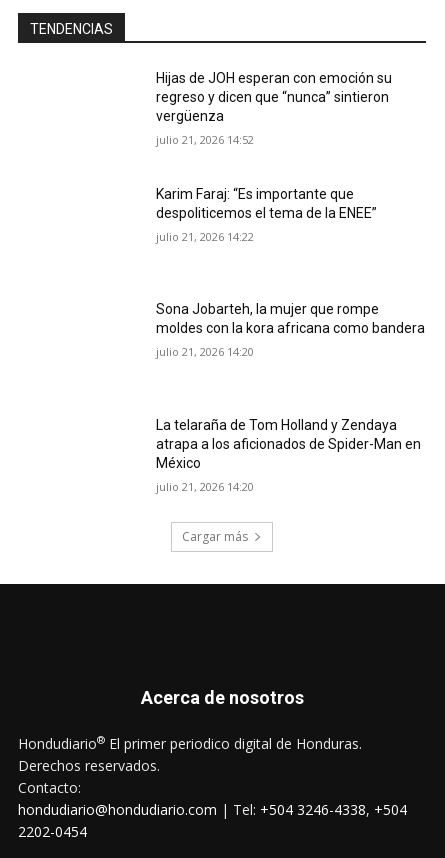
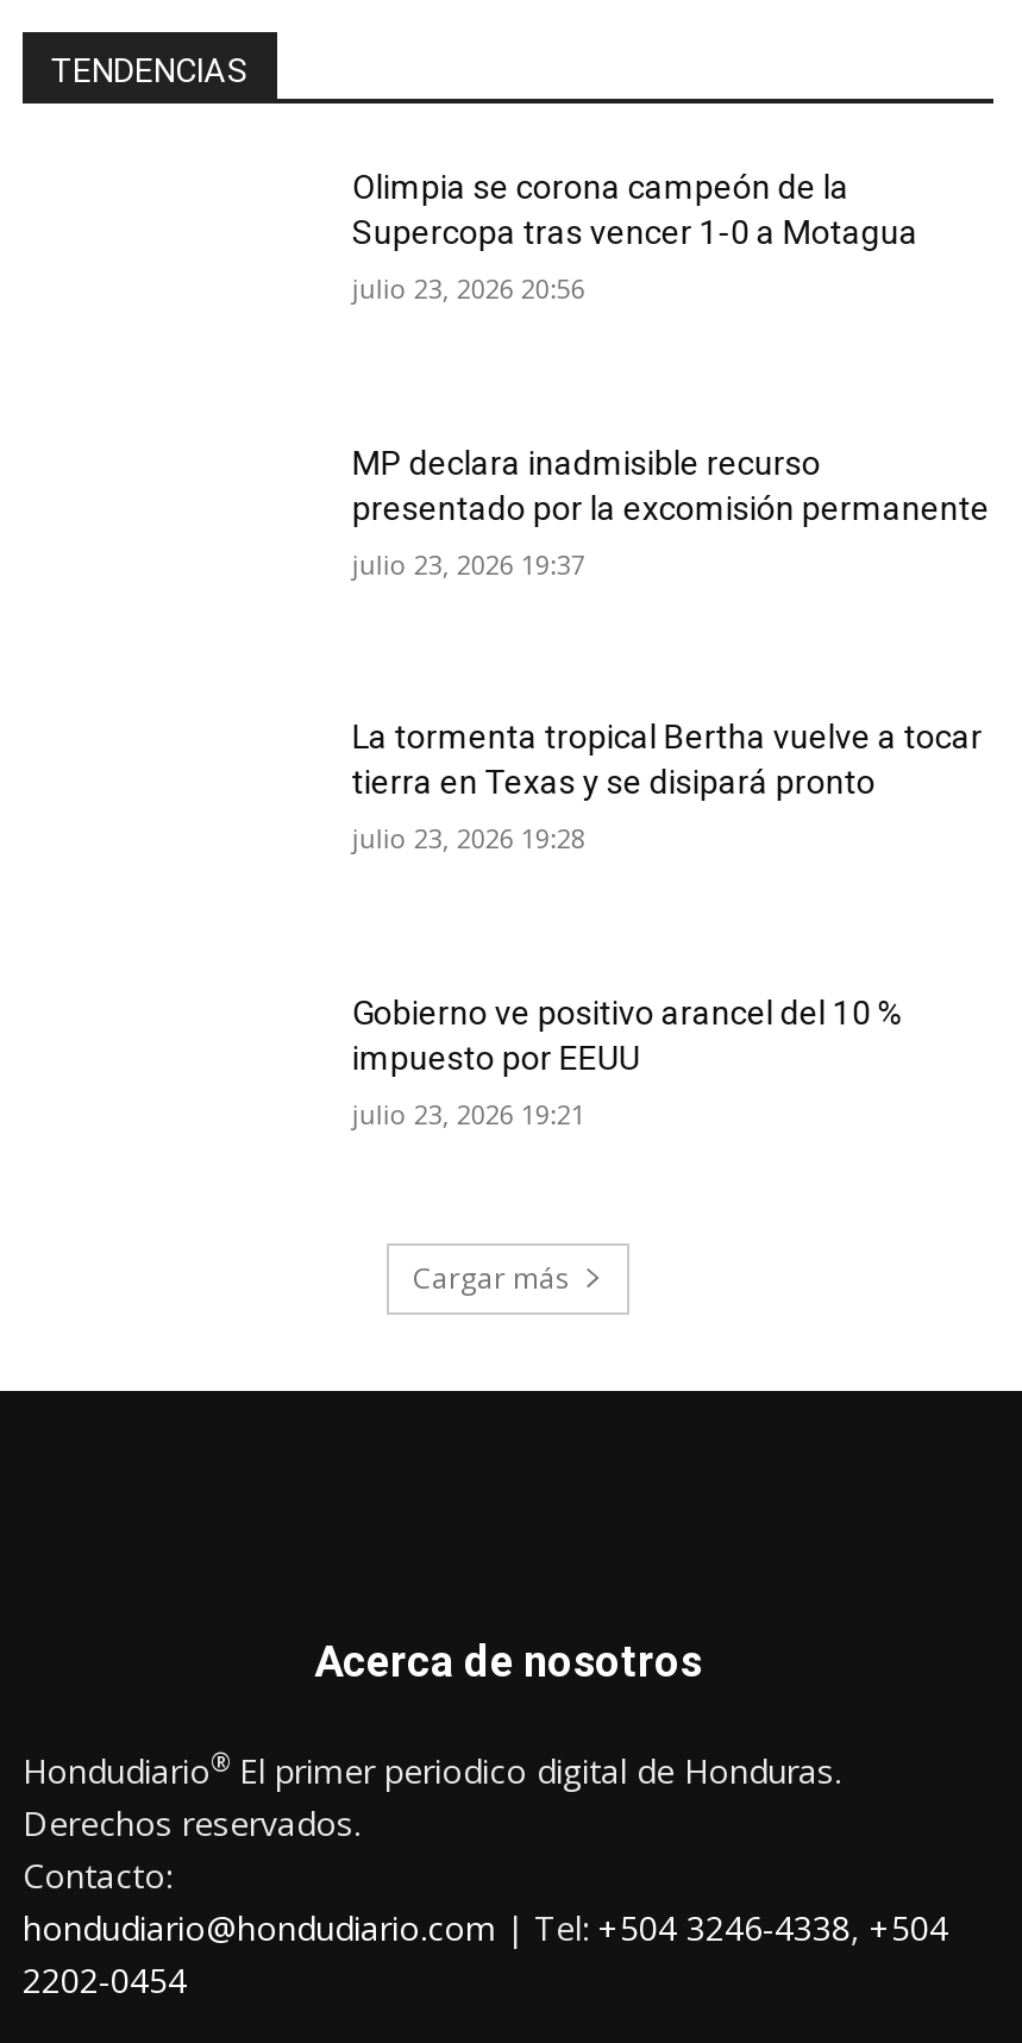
[156,70,392,124] Hijas de JOH esperan con emoción su | regreso y dicen que “nunca” sintieron | vergüenza -> [352,168,918,251] Olimpia se corona campeón de la | Supercopa tras vencer 1-0 a Motagua
[156,132,254,147] julio 21, 2026 14:52 -> [352,270,585,306] julio 23, 2026 20:56
[156,186,377,221] Karim Faraj: “Es importante que | despoliticemos el tema de la ENEE” -> [352,443,990,527] MP declara inadmisible recurso | presentado por la excomisión permanente
[156,229,254,244] julio 21, 2026 14:22 -> [352,546,585,581] julio 23, 2026 19:37
[156,301,425,336] Sona Jobarteh, la mujer que rompe | moldes con la kora africana como bandera -> [352,718,983,802] La tormenta tropical Bertha vuelve a tocar | tierra en Texas y se disipará pronto
[156,344,254,359] julio 21, 2026 14:20 -> [352,821,585,856] julio 23, 2026 19:28
[156,417,421,471] La telaraña de Tom Holland y Zendaya | atrapa a los aficionados de Spider-Man en | México -> [352,994,904,1077] Gobierno ve positivo arancel del 10 % | impuesto por EEUU
[156,479,254,494] julio 21, 2026 14:20 -> [352,1096,585,1132] julio 23, 2026 19:21

